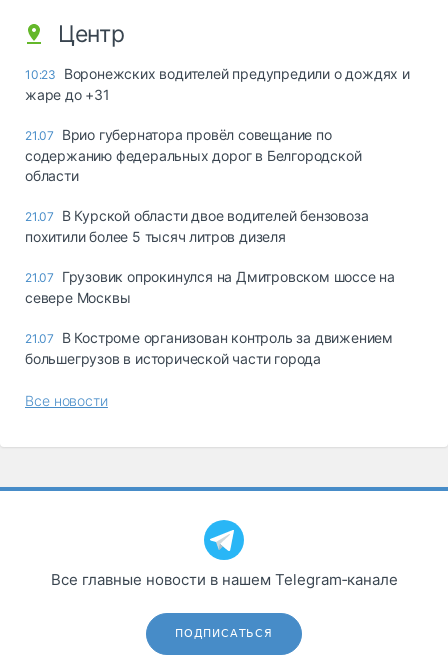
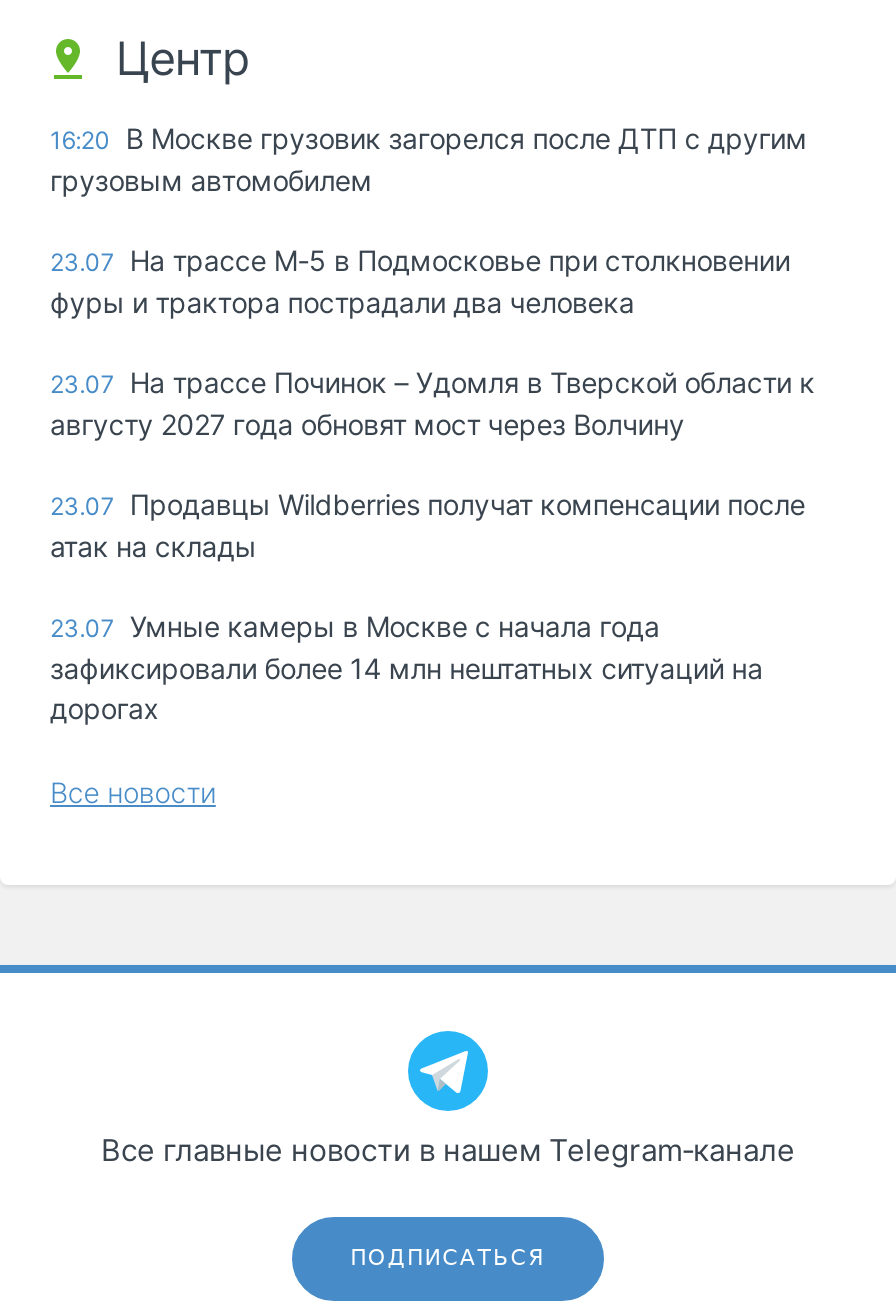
[25,65,410,103] 10:23 Воронежских водителей предупредили о дождях и | жаре до +31 -> [50,121,807,197] 16:20 В Москве грузовик загорелся после ДТП с другим | грузовым автомобилем
[25,126,361,184] 21.07 Врио губернатора провёл совещание по | содержанию федеральных дорог в Белгородской | области -> [50,243,790,319] 23.07 На трассе М-5 в Подмосковье при столкновении | фуры и трактора пострадали два человека
[25,207,368,245] 21.07 В Курской области двое водителей бензовоза | похитили более 5 тысяч литров дизеля -> [50,365,815,441] 23.07 На трассе Починок – Удомля в Тверской области к | августу 2027 года обновят мост через Волчину
[25,268,395,306] 21.07 Грузовик опрокинулся на Дмитровском шоссе на | севере Москвы -> [50,487,805,563] 23.07 Продавцы Wildberries получат компенсации после | атак на склады
[25,329,393,367] 21.07 В Костроме организован контроль за движением | большегрузов в исторической части города -> [50,609,763,725] 23.07 Умные камеры в Москве с начала года | зафиксировали более 14 млн нештатных ситуаций на | дорогах

